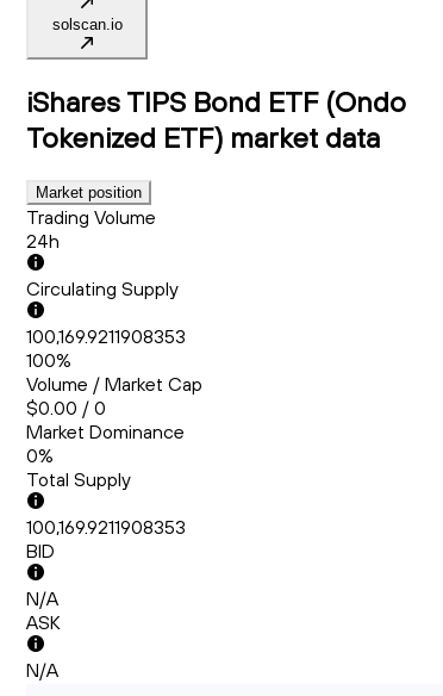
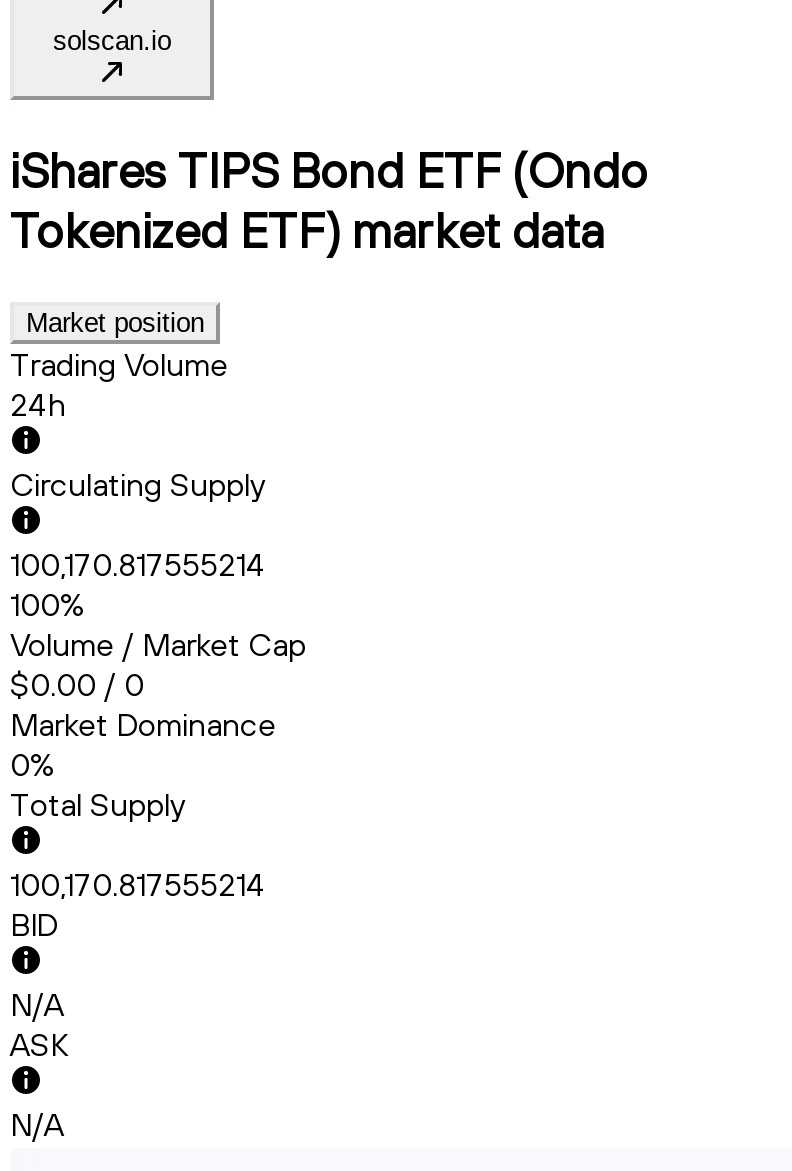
[26,324,186,348] 100,169.9211908353 -> [10,544,266,584] 100,170.817555214
[26,515,186,539] 100,169.9211908353 -> [10,864,266,904] 100,170.817555214

